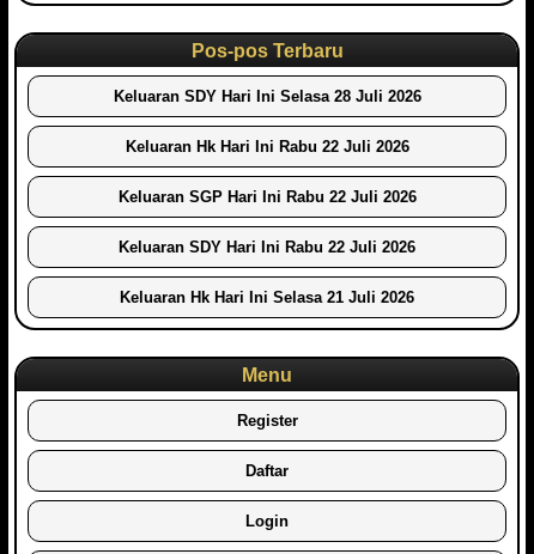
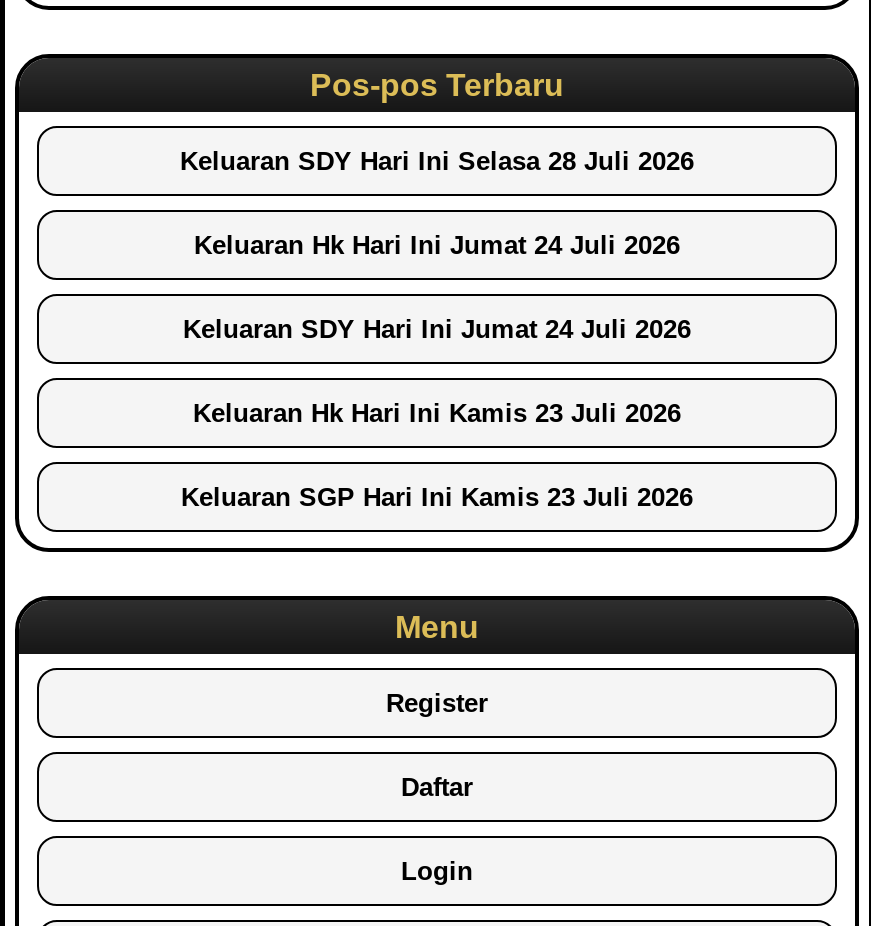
[125,137,409,155] Keluaran Hk Hari Ini Rabu 22 Juli 2026 -> [194,230,680,260] Keluaran Hk Hari Ini Jumat 24 Juli 2026
[118,188,416,206] Keluaran SGP Hari Ini Rabu 22 Juli 2026 -> [183,314,691,344] Keluaran SDY Hari Ini Jumat 24 Juli 2026
[119,238,415,256] Keluaran SDY Hari Ini Rabu 22 Juli 2026 -> [193,398,681,428] Keluaran Hk Hari Ini Kamis 23 Juli 2026
[120,288,414,306] Keluaran Hk Hari Ini Selasa 21 Juli 2026 -> [181,482,693,512] Keluaran SGP Hari Ini Kamis 23 Juli 2026

